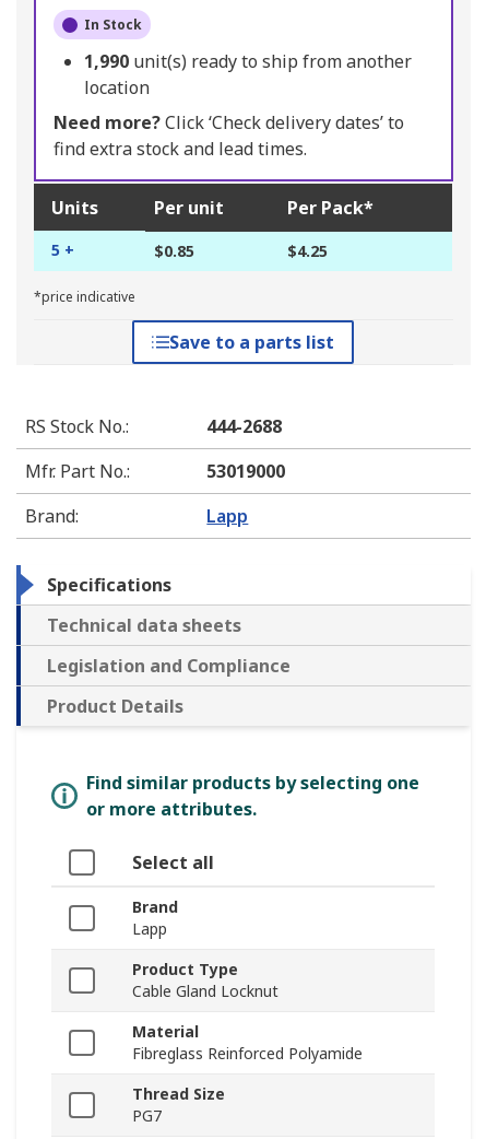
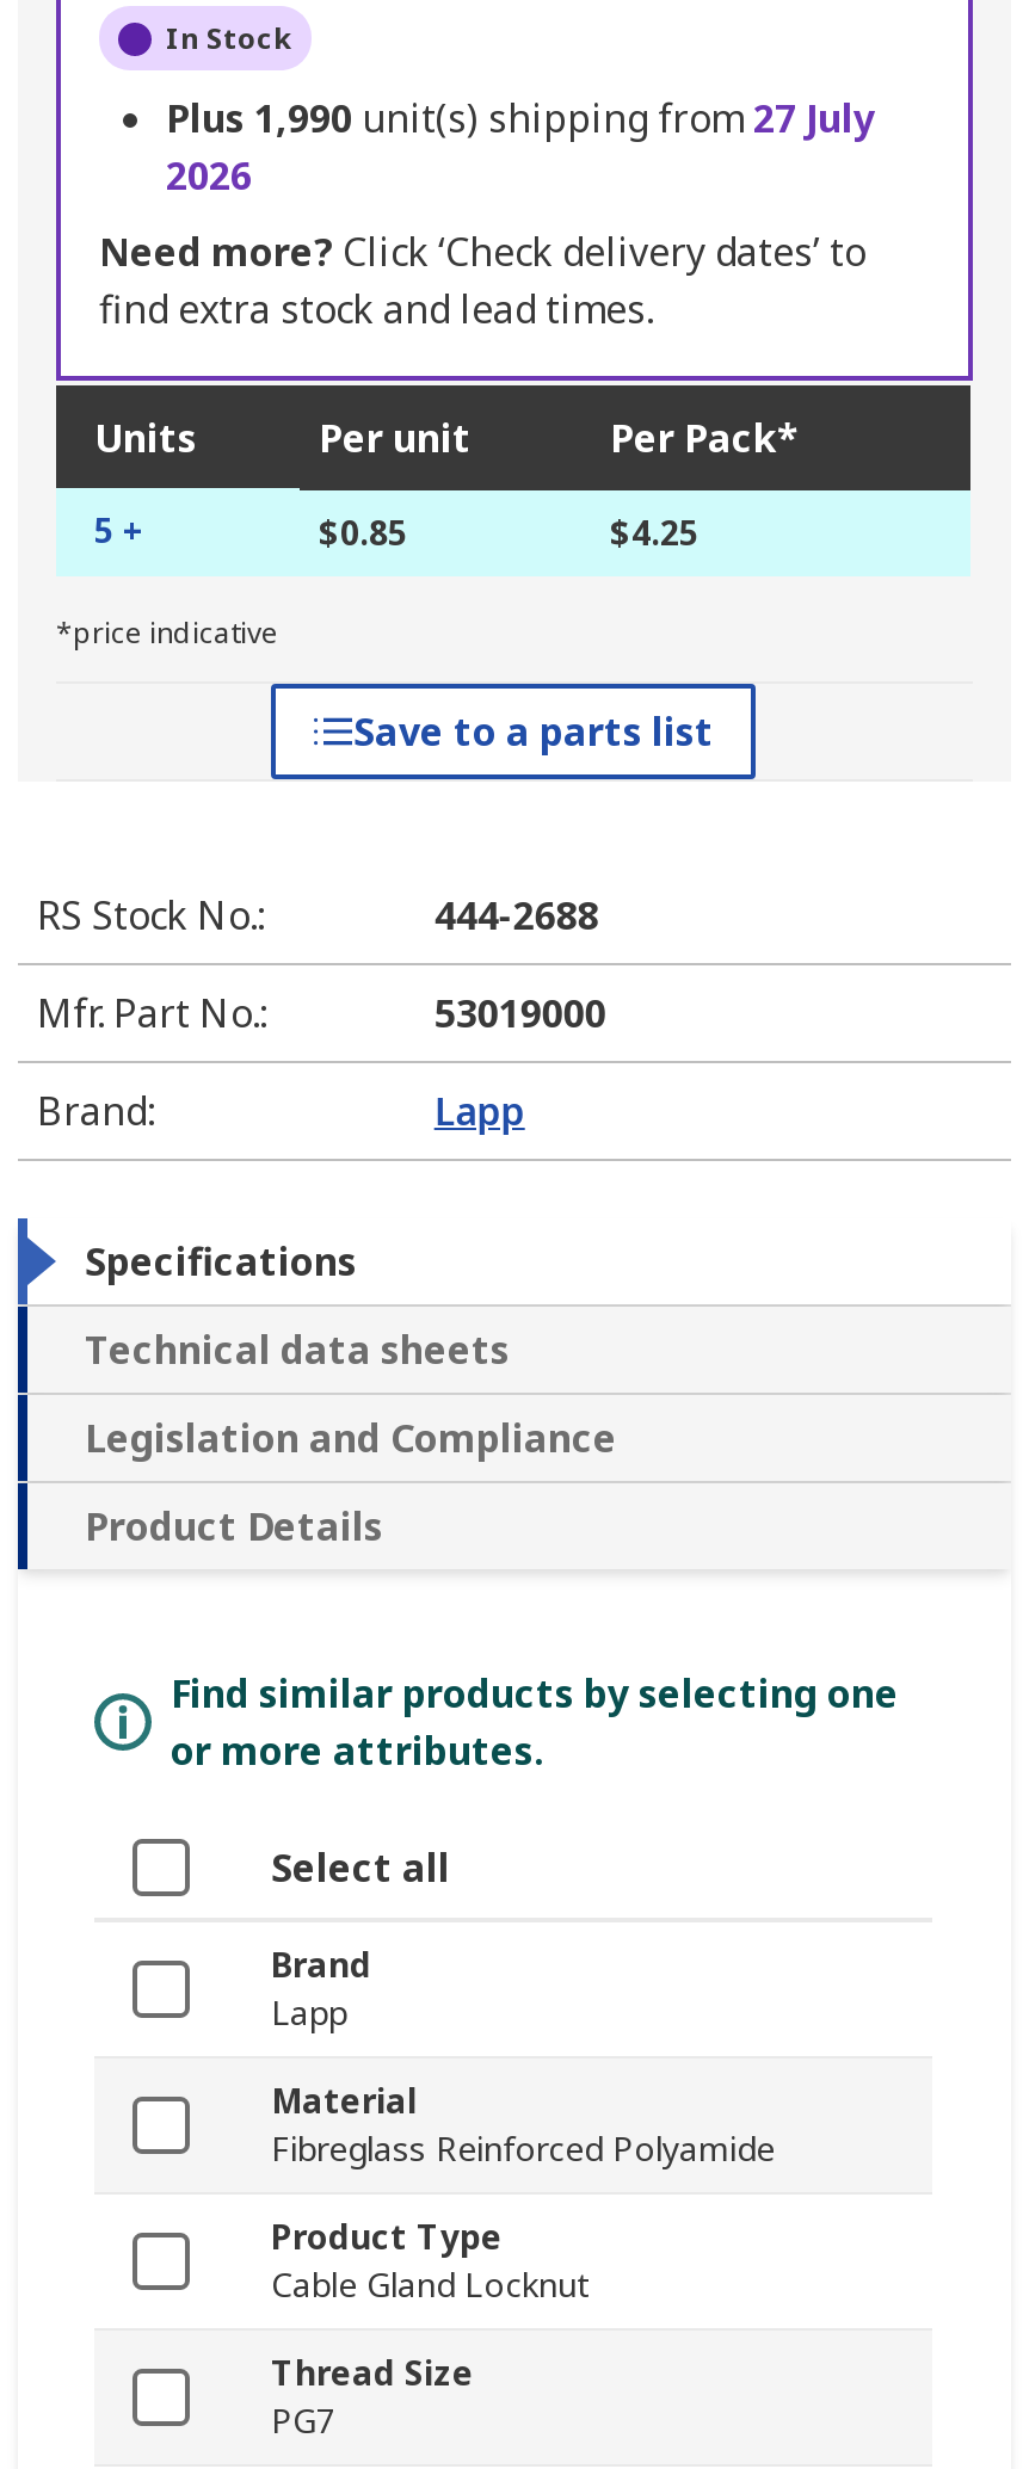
[84,50,412,100] 1,990 unit(s) ready to ship from another | location -> [166,93,875,203] Plus 1,990 unit(s) shipping from 27 July | 2026
moved [132,959,278,1002] -> [271,2215,591,2308]: Product Type | Cable Gland Locknut
moved [132,1021,363,1064] -> [271,2079,775,2172]: Material | Fibreglass Reinforced Polyamide

